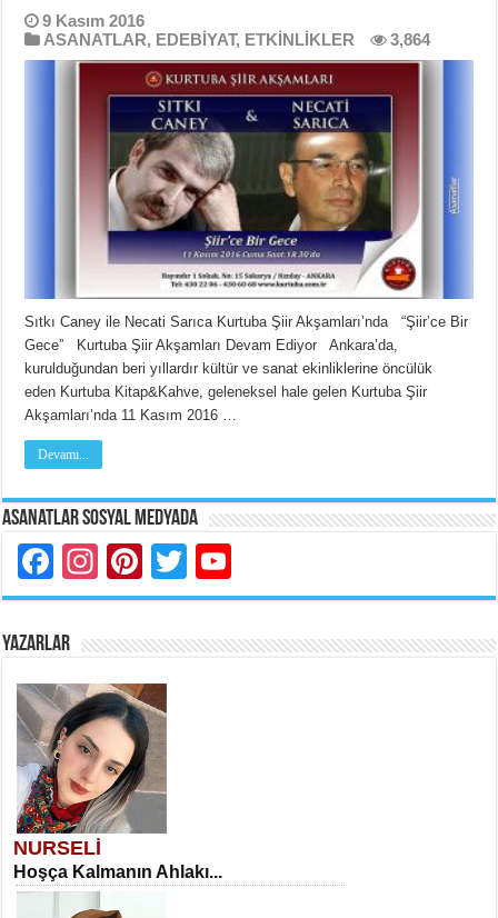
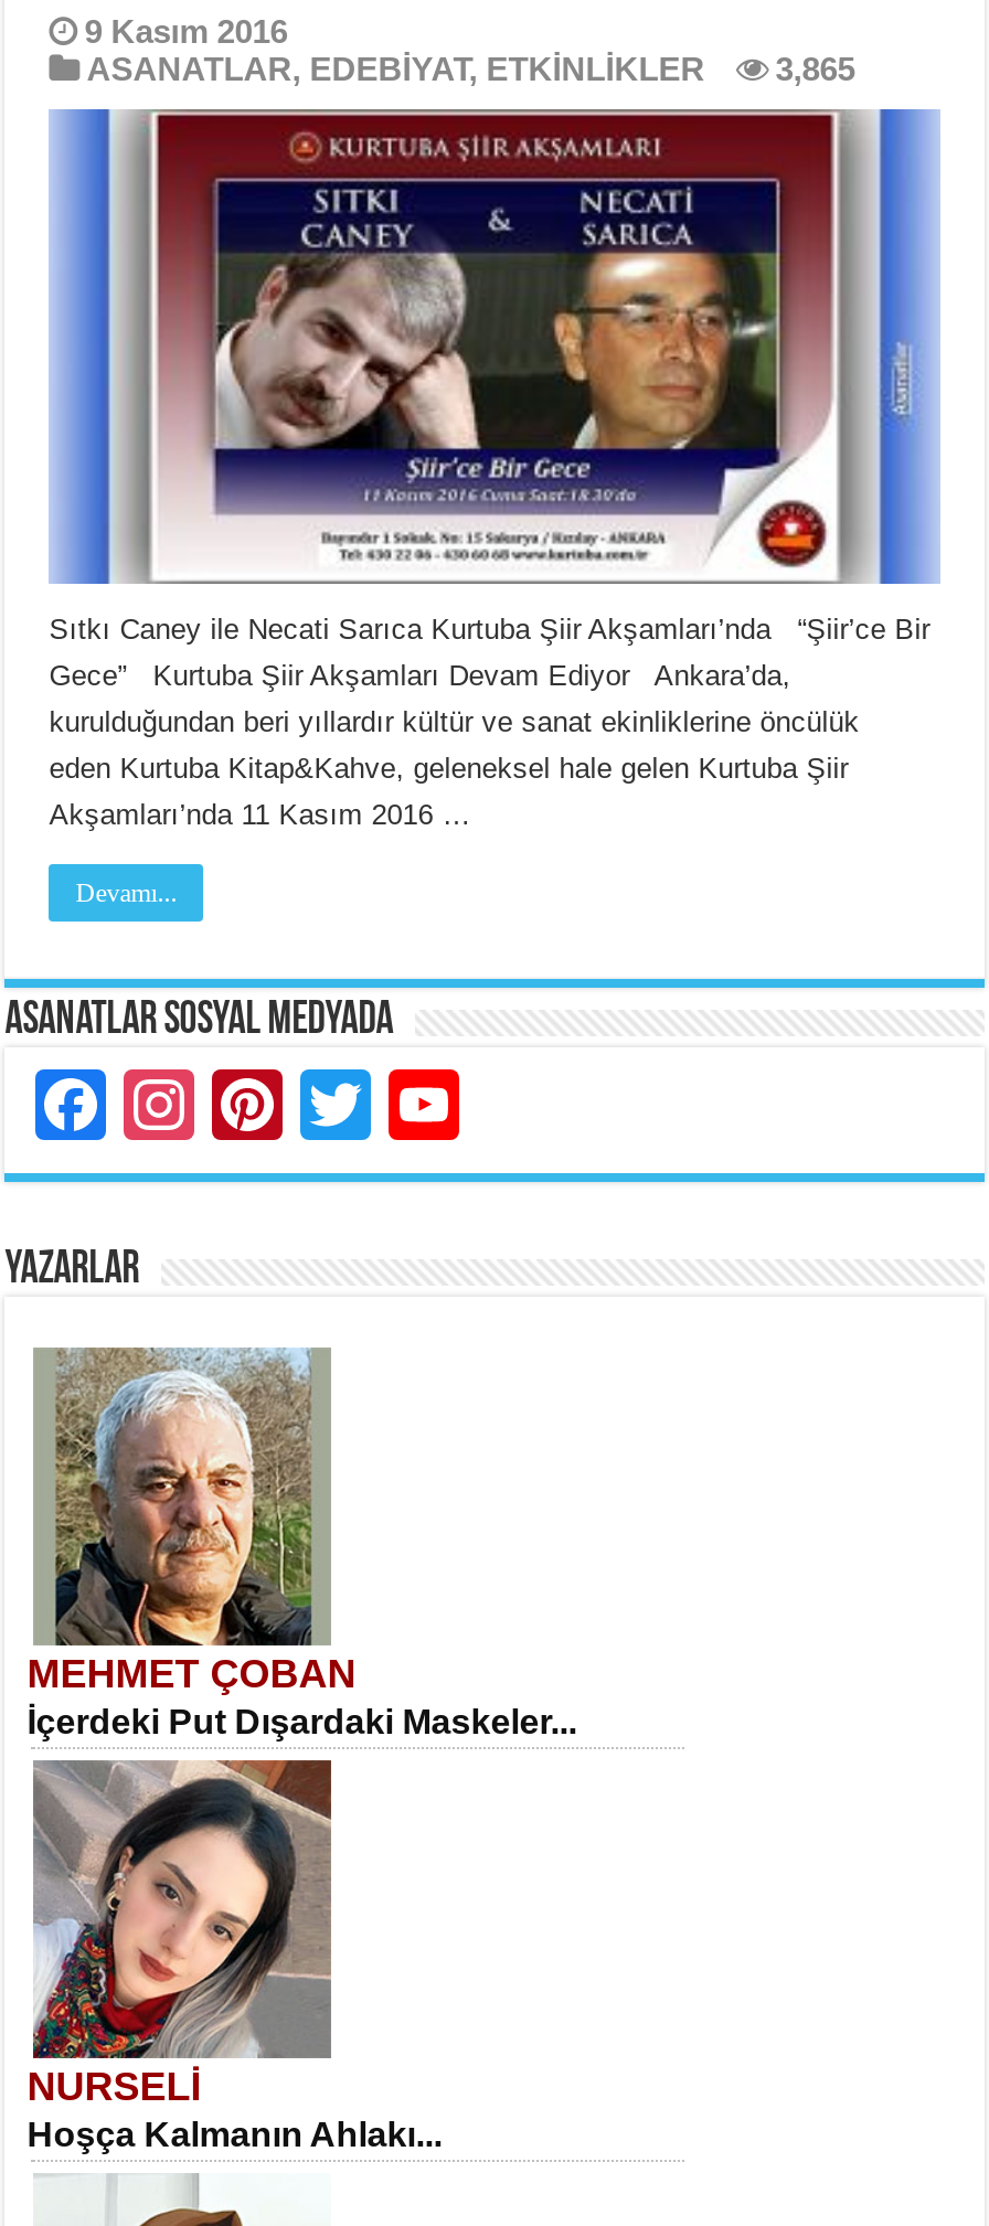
[44,30,430,49] ASANATLAR, EDEBİYAT, ETKİNLİKLER 3,864 -> [87,49,855,87] ASANATLAR, EDEBİYAT, ETKİNLİKLER 3,865
none -> [27,1348,577,1739] [image] | MEHMET ÇOBAN | İçerdeki Put Dışardaki Maskeler...

